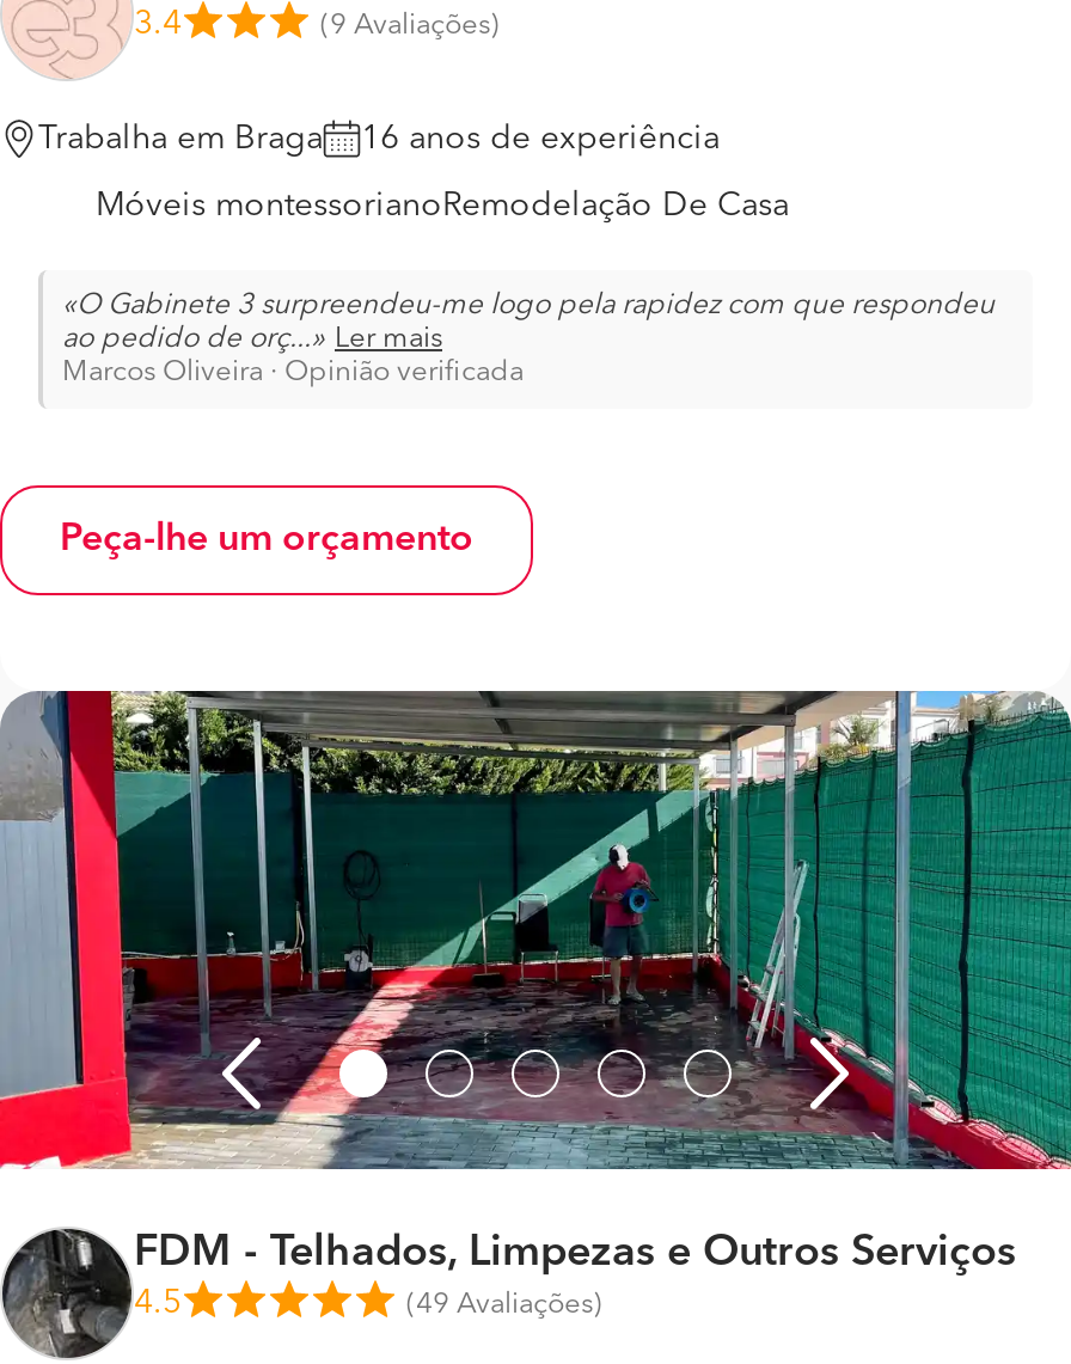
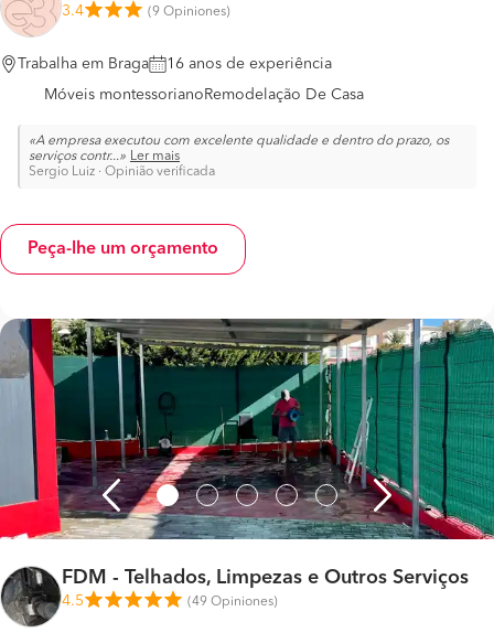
[320,11,500,39] (9 Avaliações) -> [148,5,230,18] (9 Opiniones)
[62,290,994,353] O Gabinete 3 surpreendeu-me logo pela rapidez com que respondeu | ao pedido de orç... -> [29,134,449,163] A empresa executou com excelente qualidade e dentro do prazo, os | serviços contr...
[62,357,524,386] Marcos Oliveira · Opinião verificada -> [29,165,215,178] Sergio Luiz · Opinião verificada
[406,1290,602,1319] (49 Avaliações) -> [187,595,278,608] (49 Opiniones)

